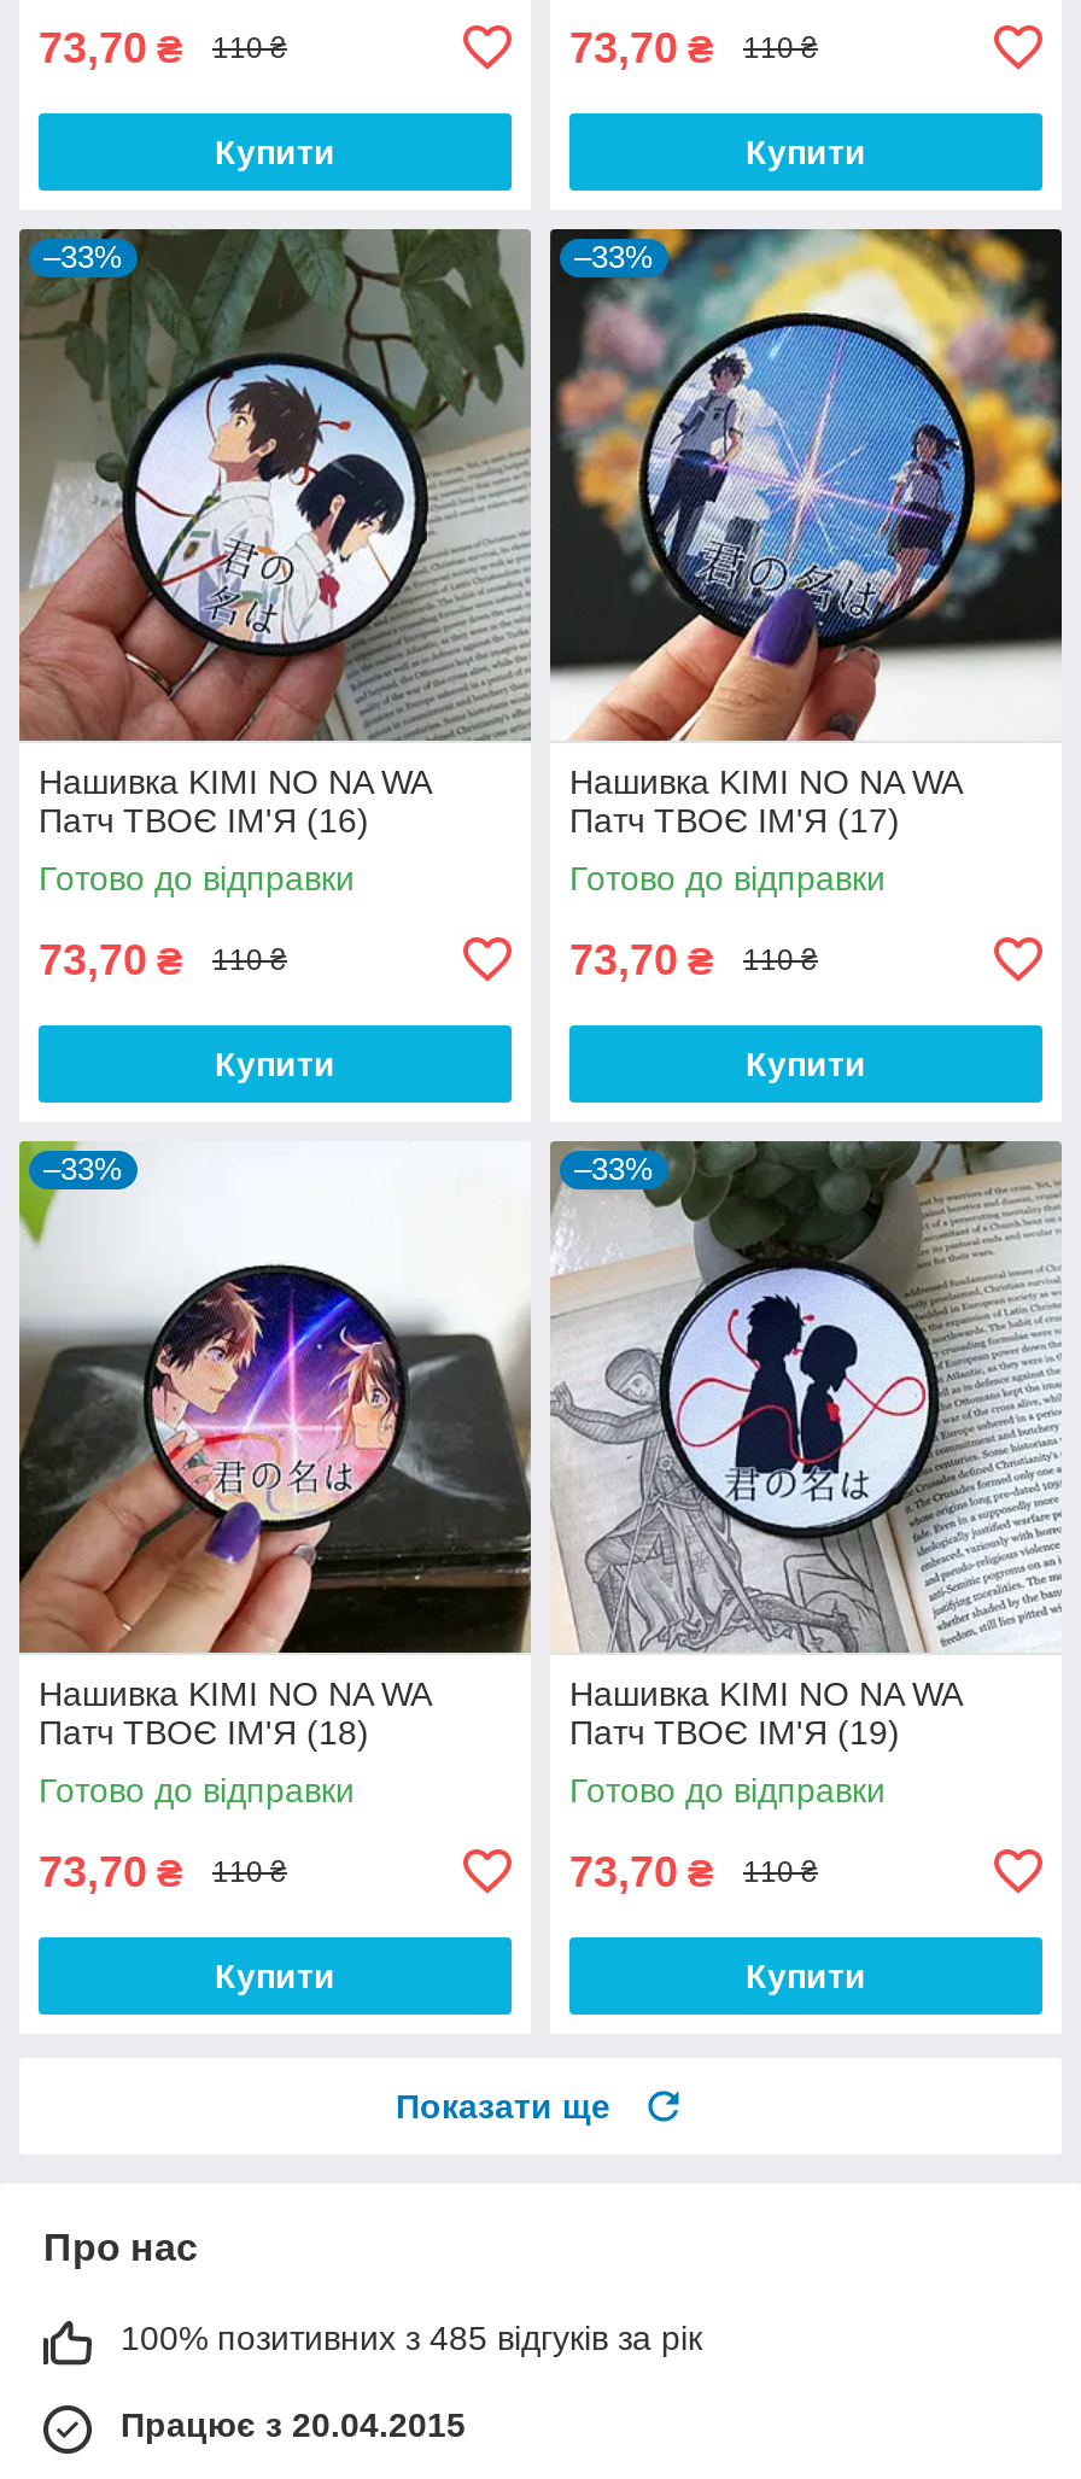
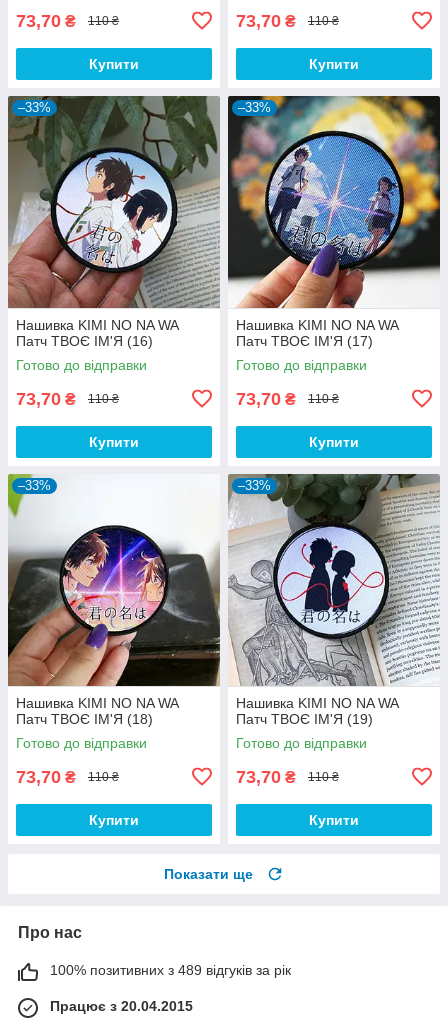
[121,2318,702,2357] 100% позитивних з 485 відгуків за рік -> [50,962,291,978] 100% позитивних з 489 відгуків за рік

